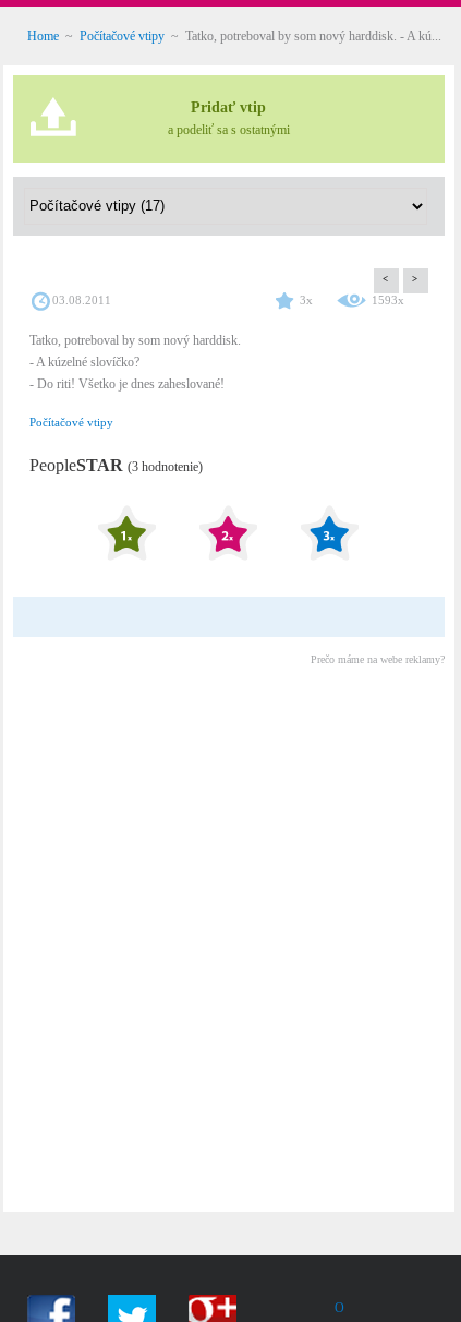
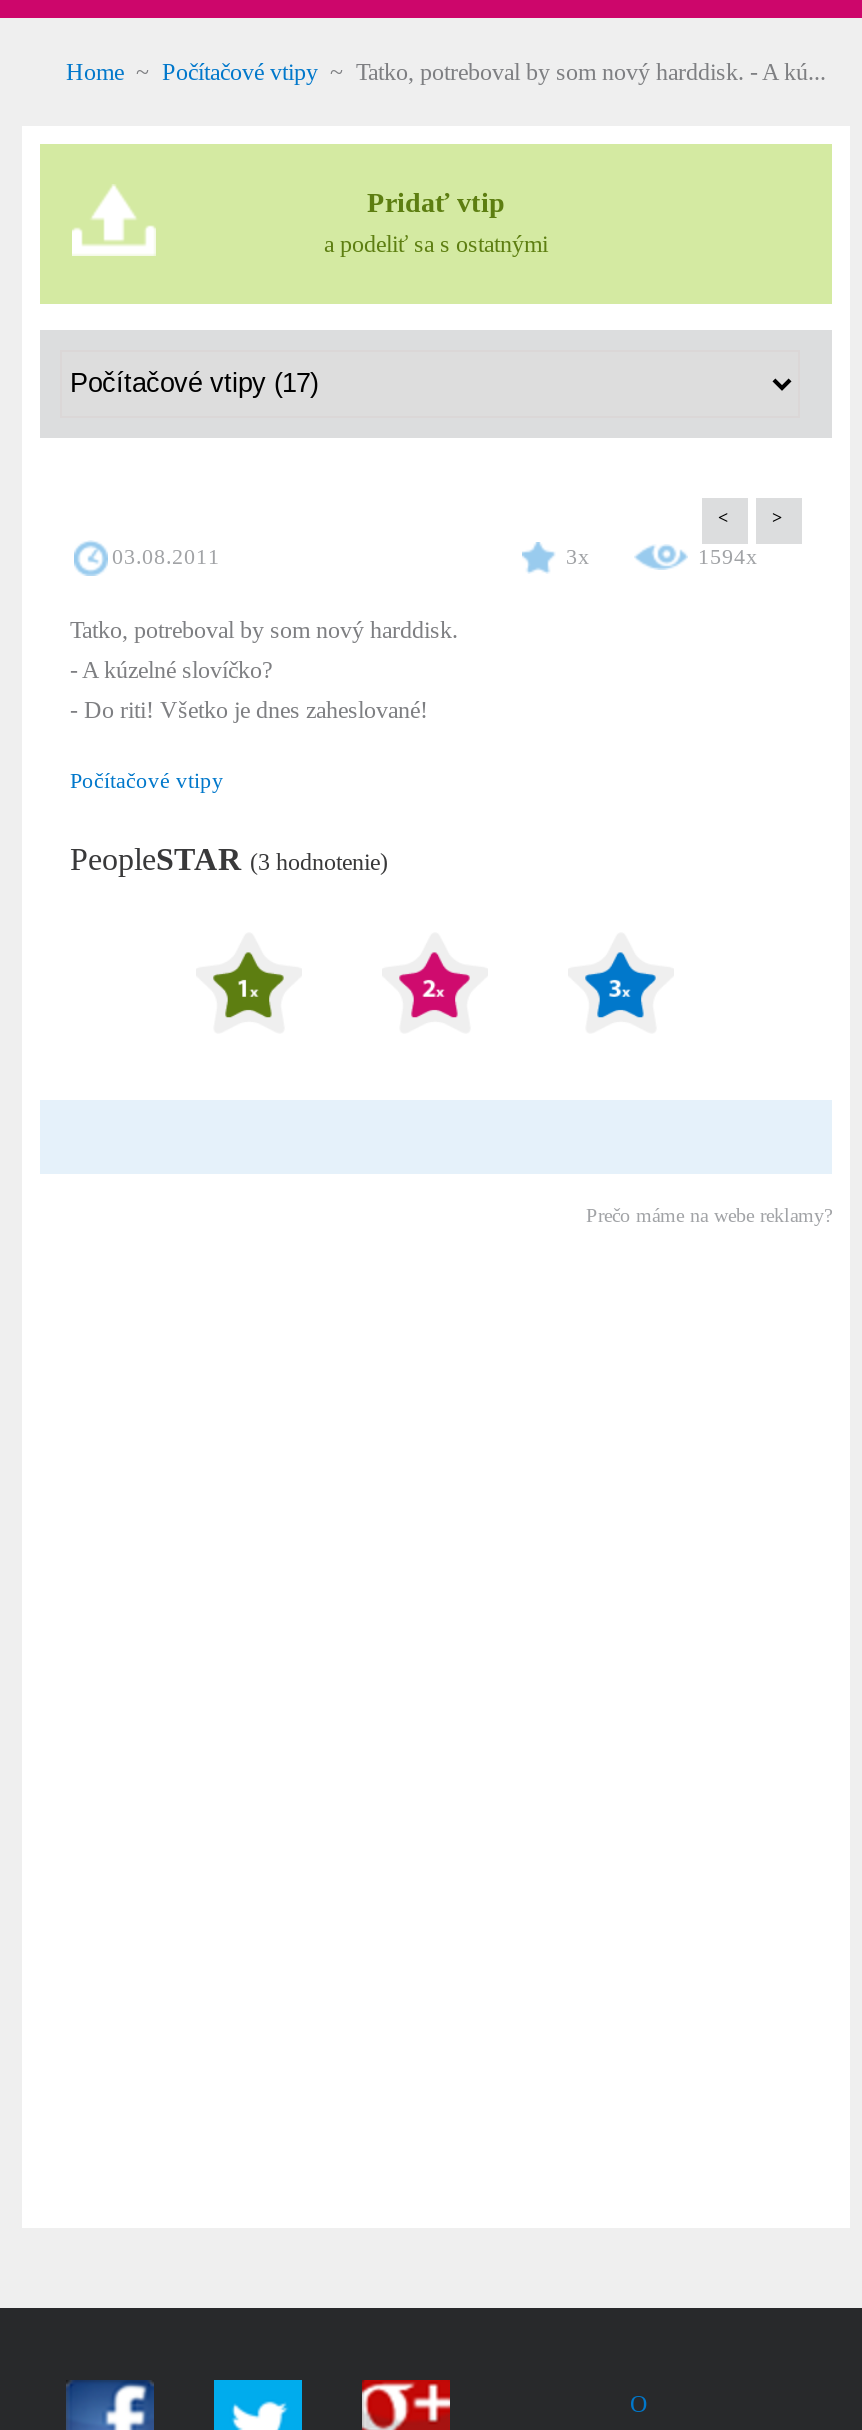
[372,293,404,306] 1593x -> [698,543,758,567] 1594x

